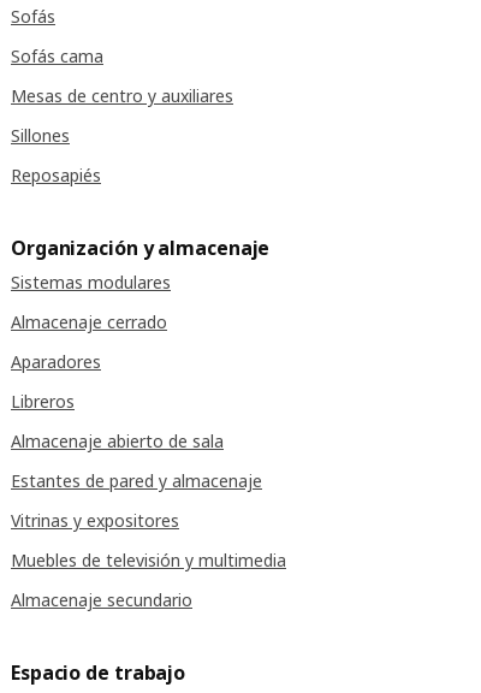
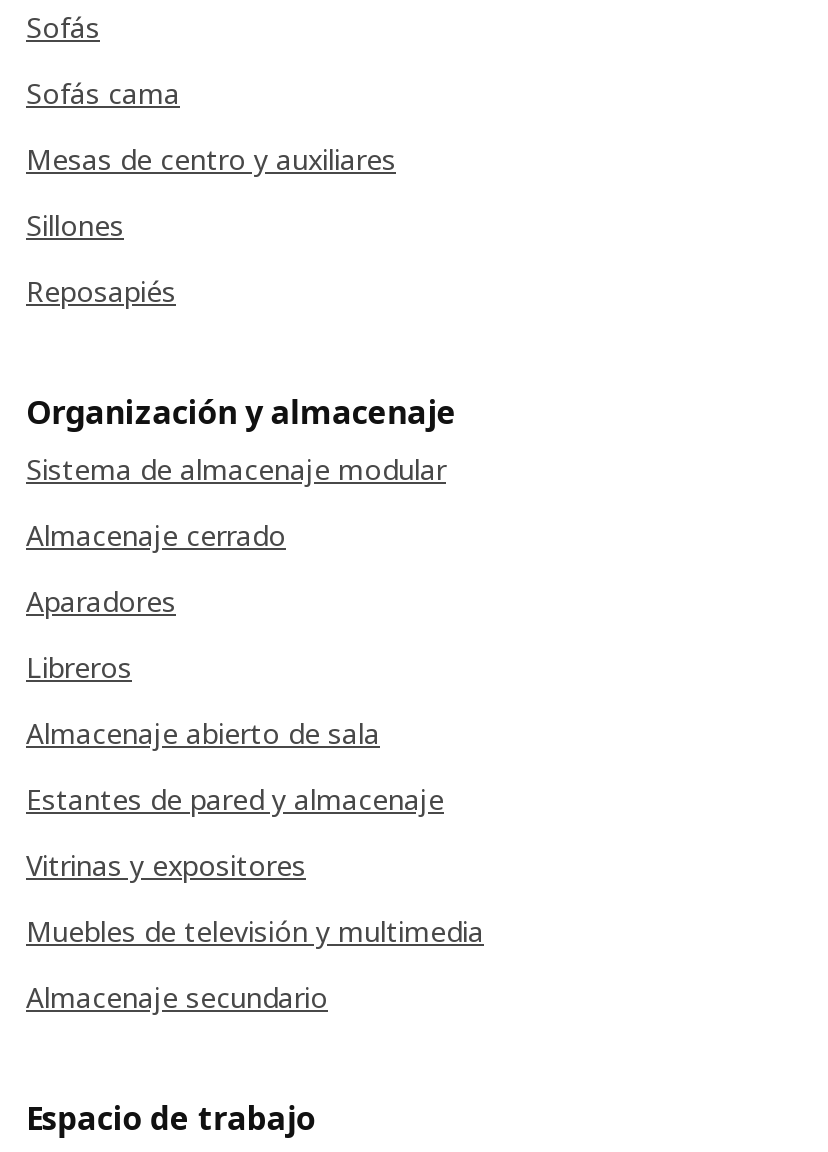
[11,271,171,294] Sistemas modulares -> [26,451,446,489] Sistema de almacenaje modular

